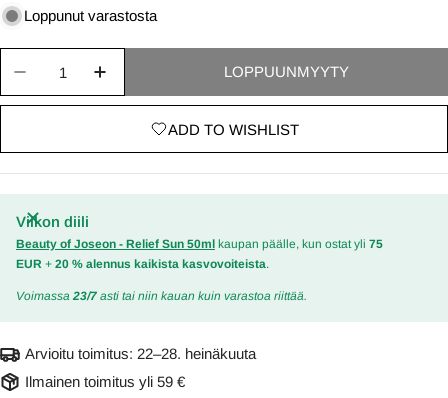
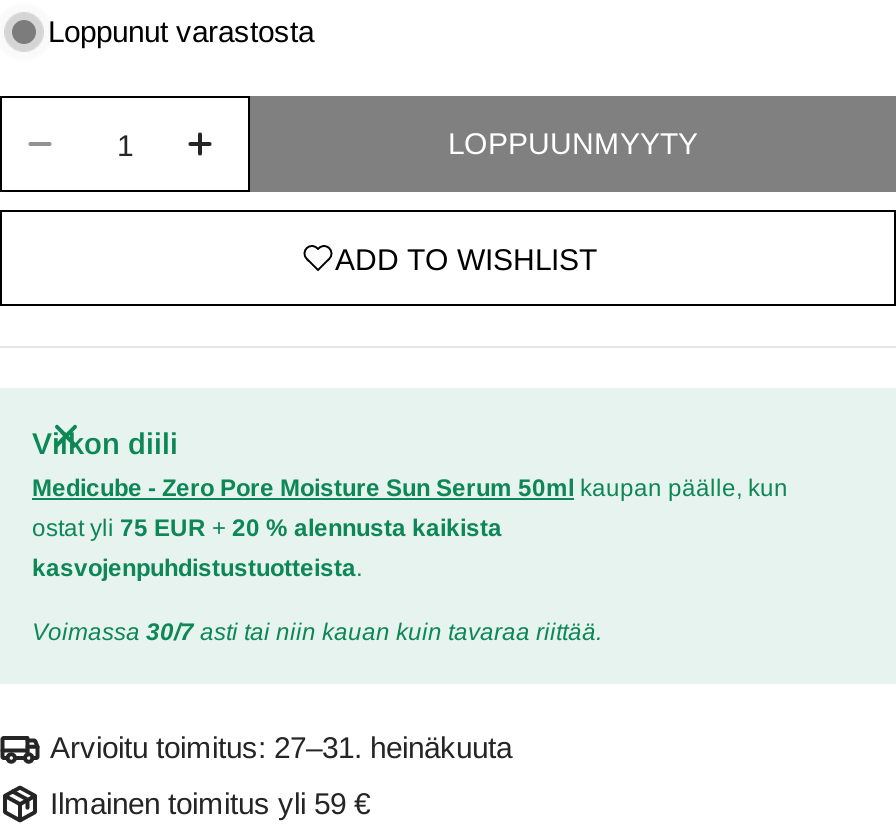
[16,237,383,271] Beauty of Joseon - Relief Sun 50ml kaupan päälle, kun ostat yli 75 | EUR + 20 % alennus kaikista kasvovoiteista. -> [32,475,788,583] Medicube - Zero Pore Moisture Sun Serum 50ml kaupan päälle, kun | ostat yli 75 EUR + 20 % alennusta kaikista | kasvojenpuhdistustuotteista.
[16,289,307,303] Voimassa 23/7 asti tai niin kauan kuin varastoa riittää. -> [32,619,602,647] Voimassa 30/7 asti tai niin kauan kuin tavaraa riittää.
[25,345,256,362] Arvioitu toimitus: 22–28. heinäkuuta -> [50,731,512,765] Arvioitu toimitus: 27–31. heinäkuuta

